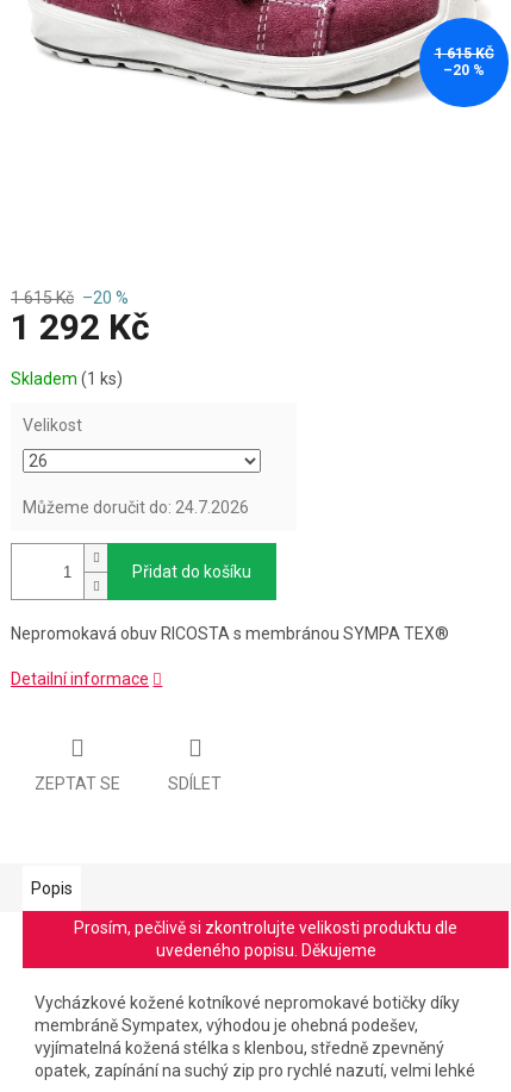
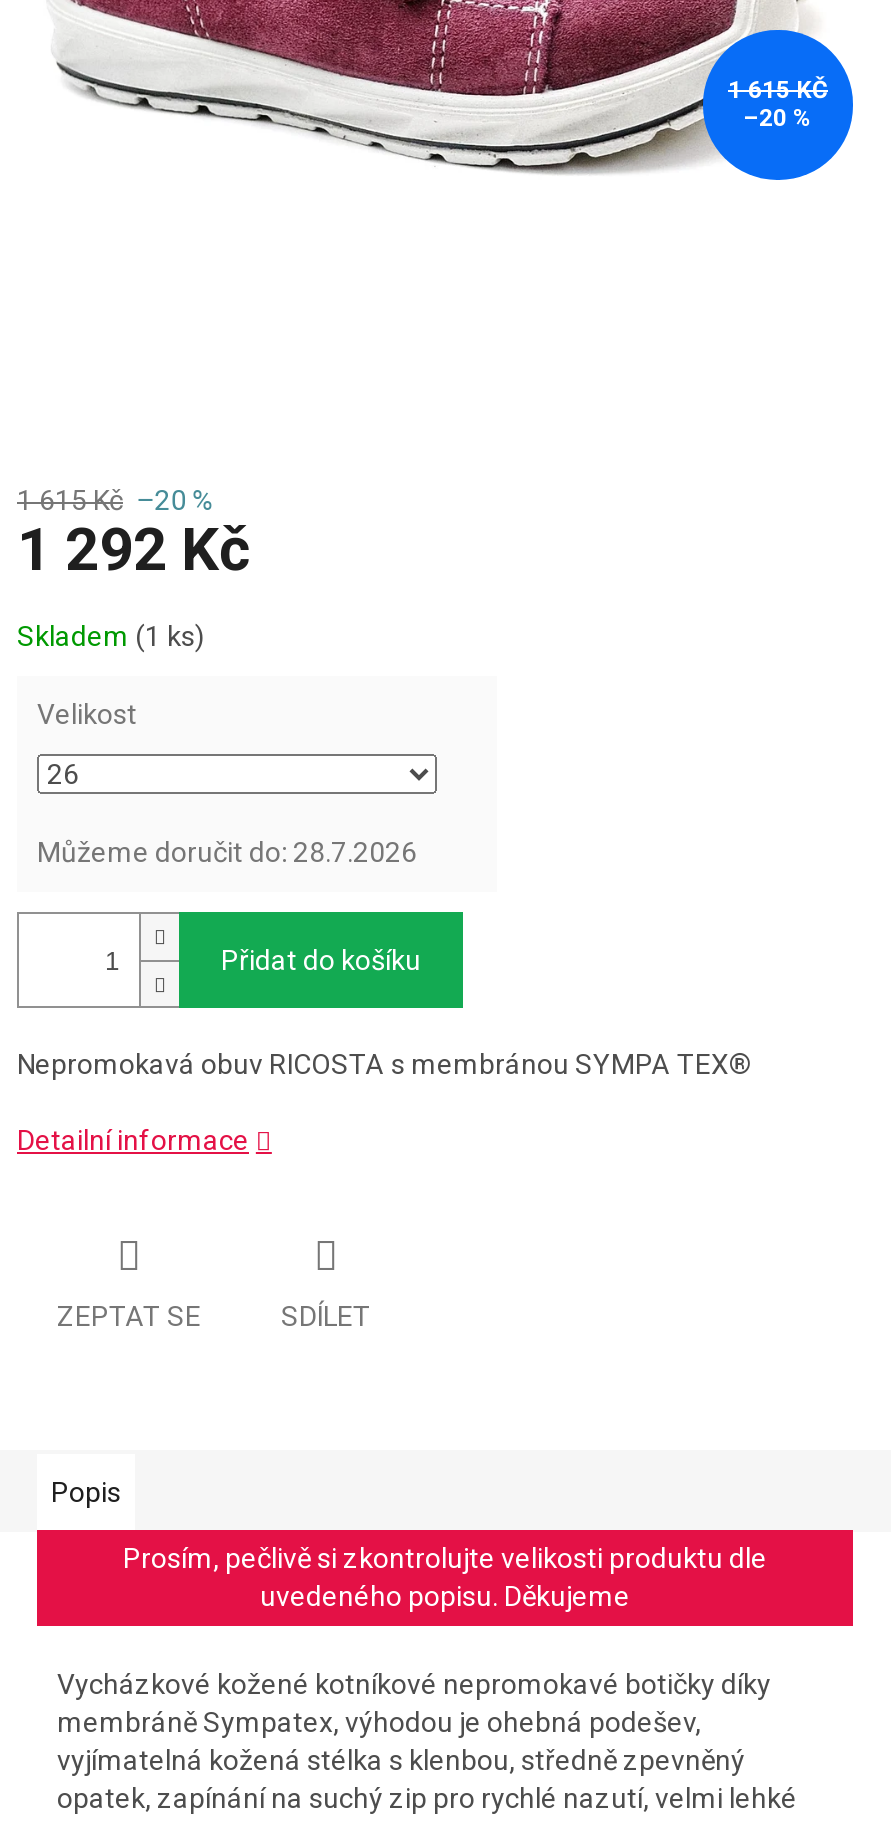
[23,498,249,517] Můžeme doručit do: 24.7.2026 -> [37,836,417,868] Můžeme doručit do: 28.7.2026

